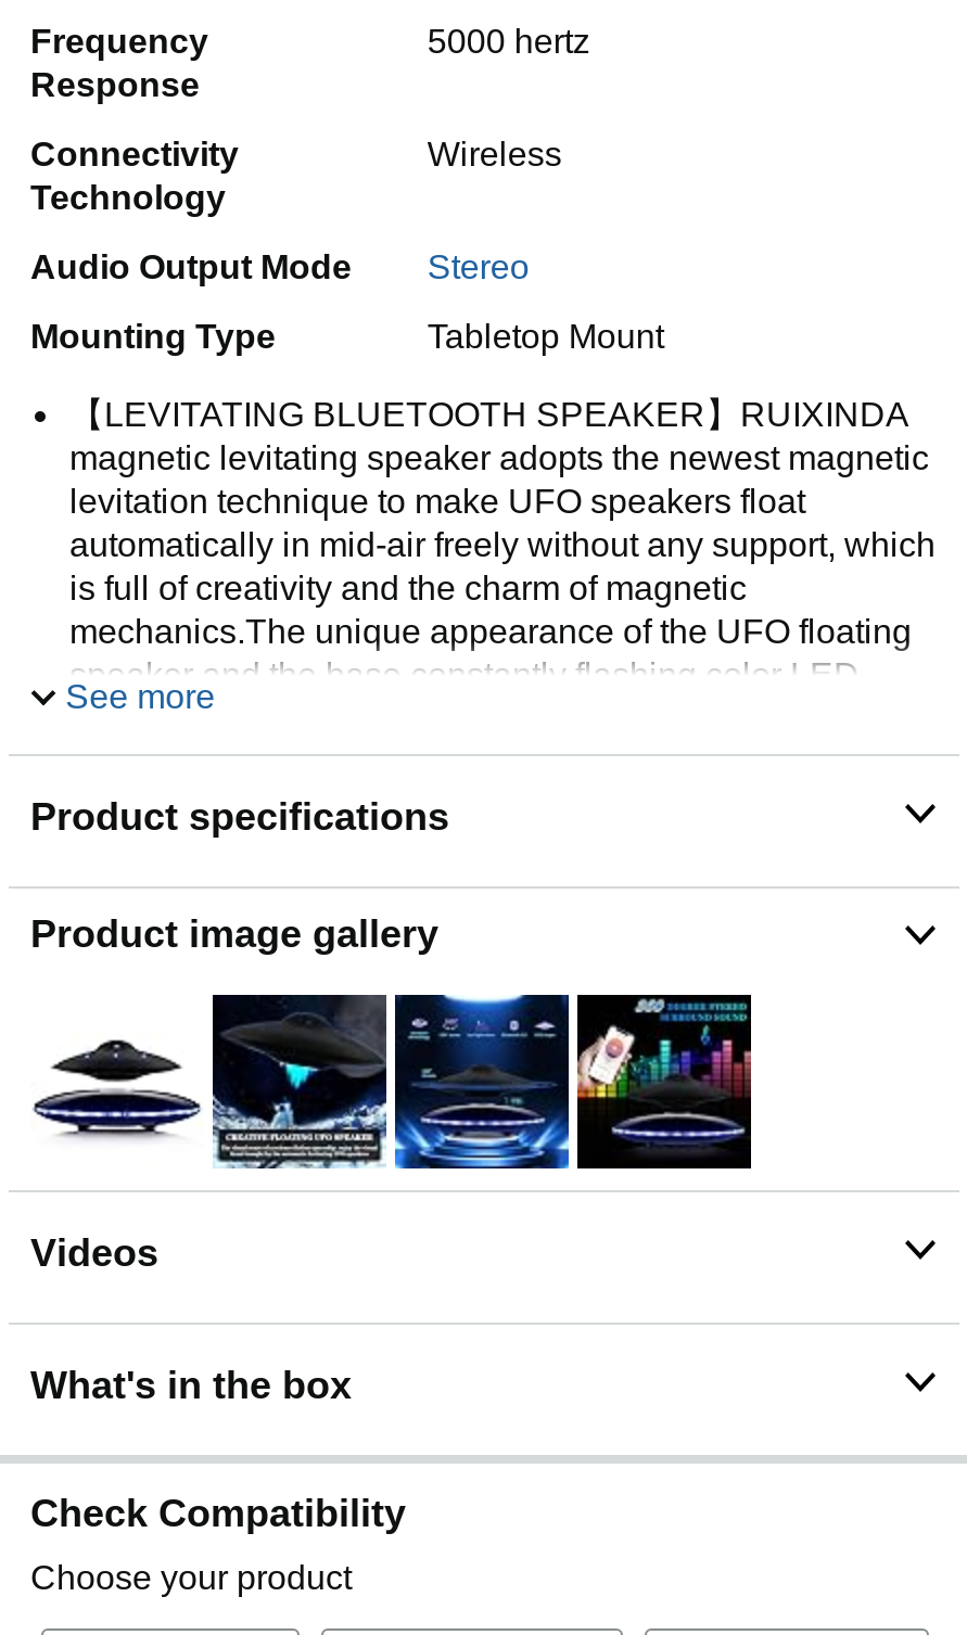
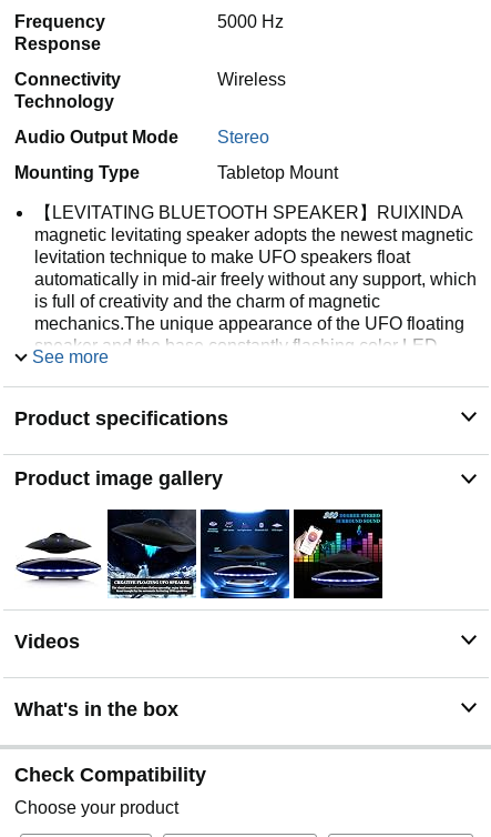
[427,23,590,60] 5000 hertz -> [217,12,284,31] 5000 Hz

